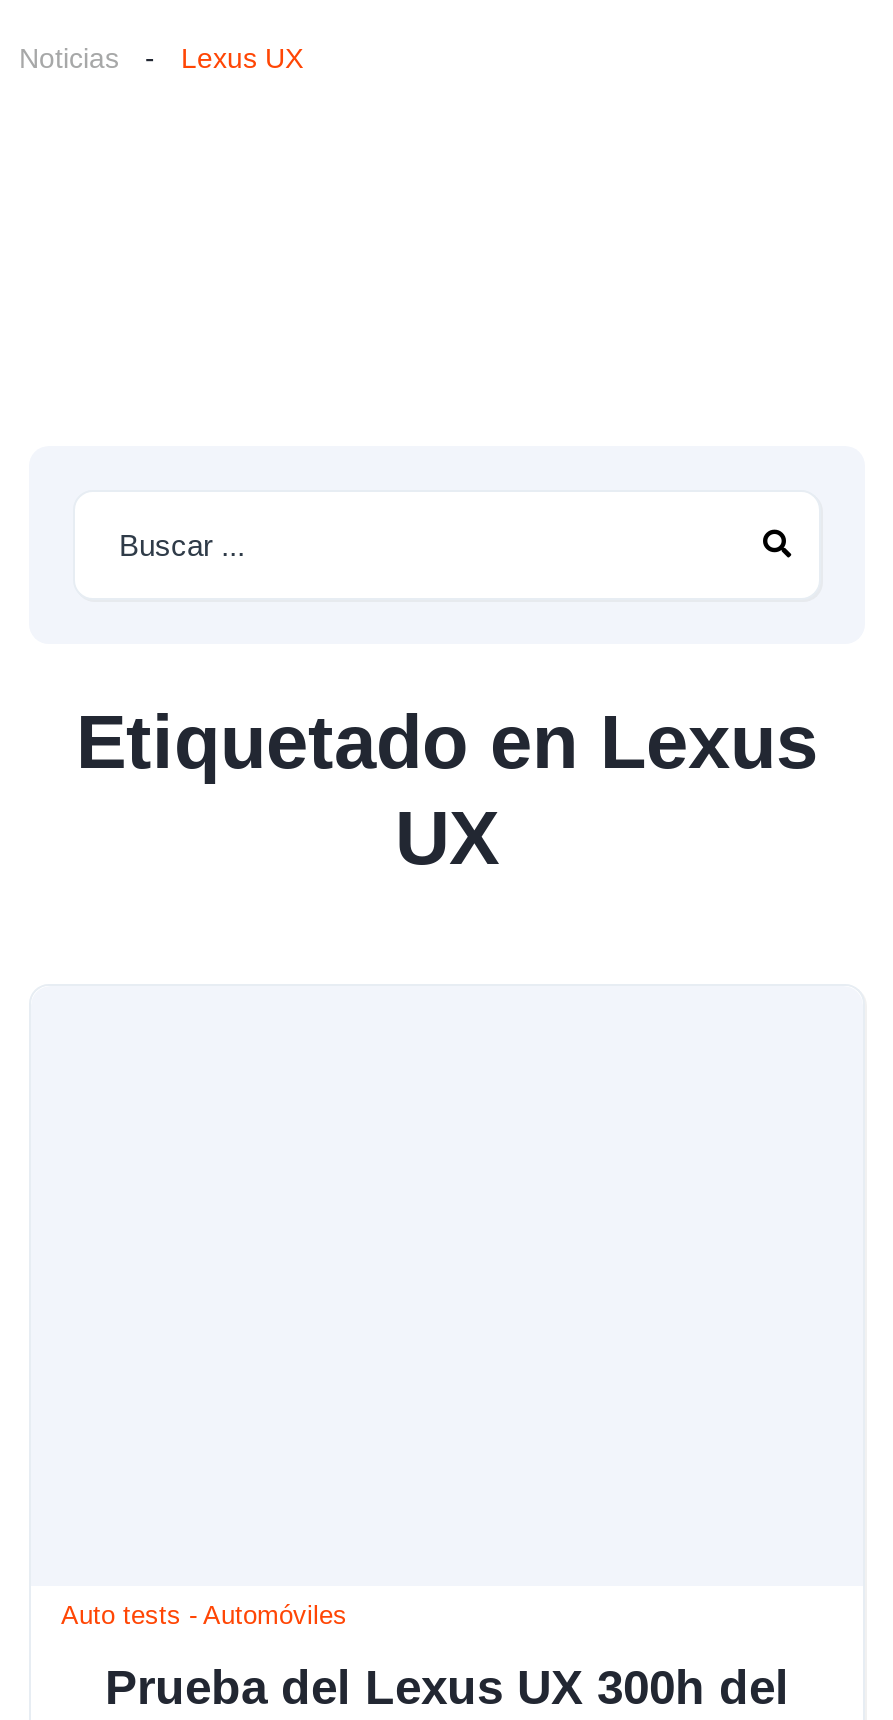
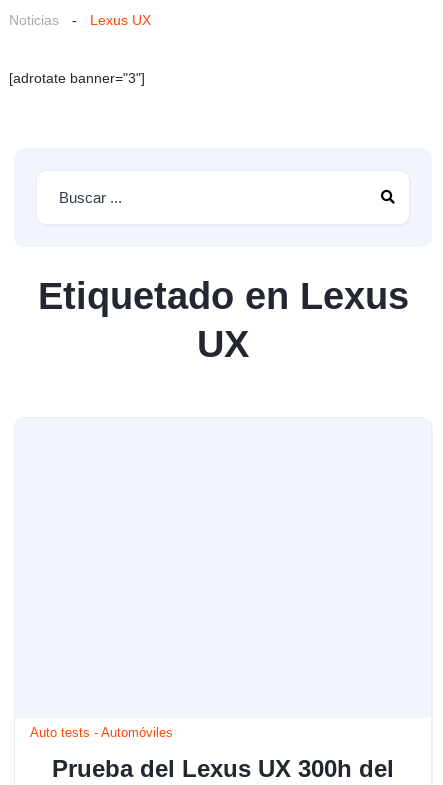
none -> [9,70,145,86] [adrotate banner="3"]

